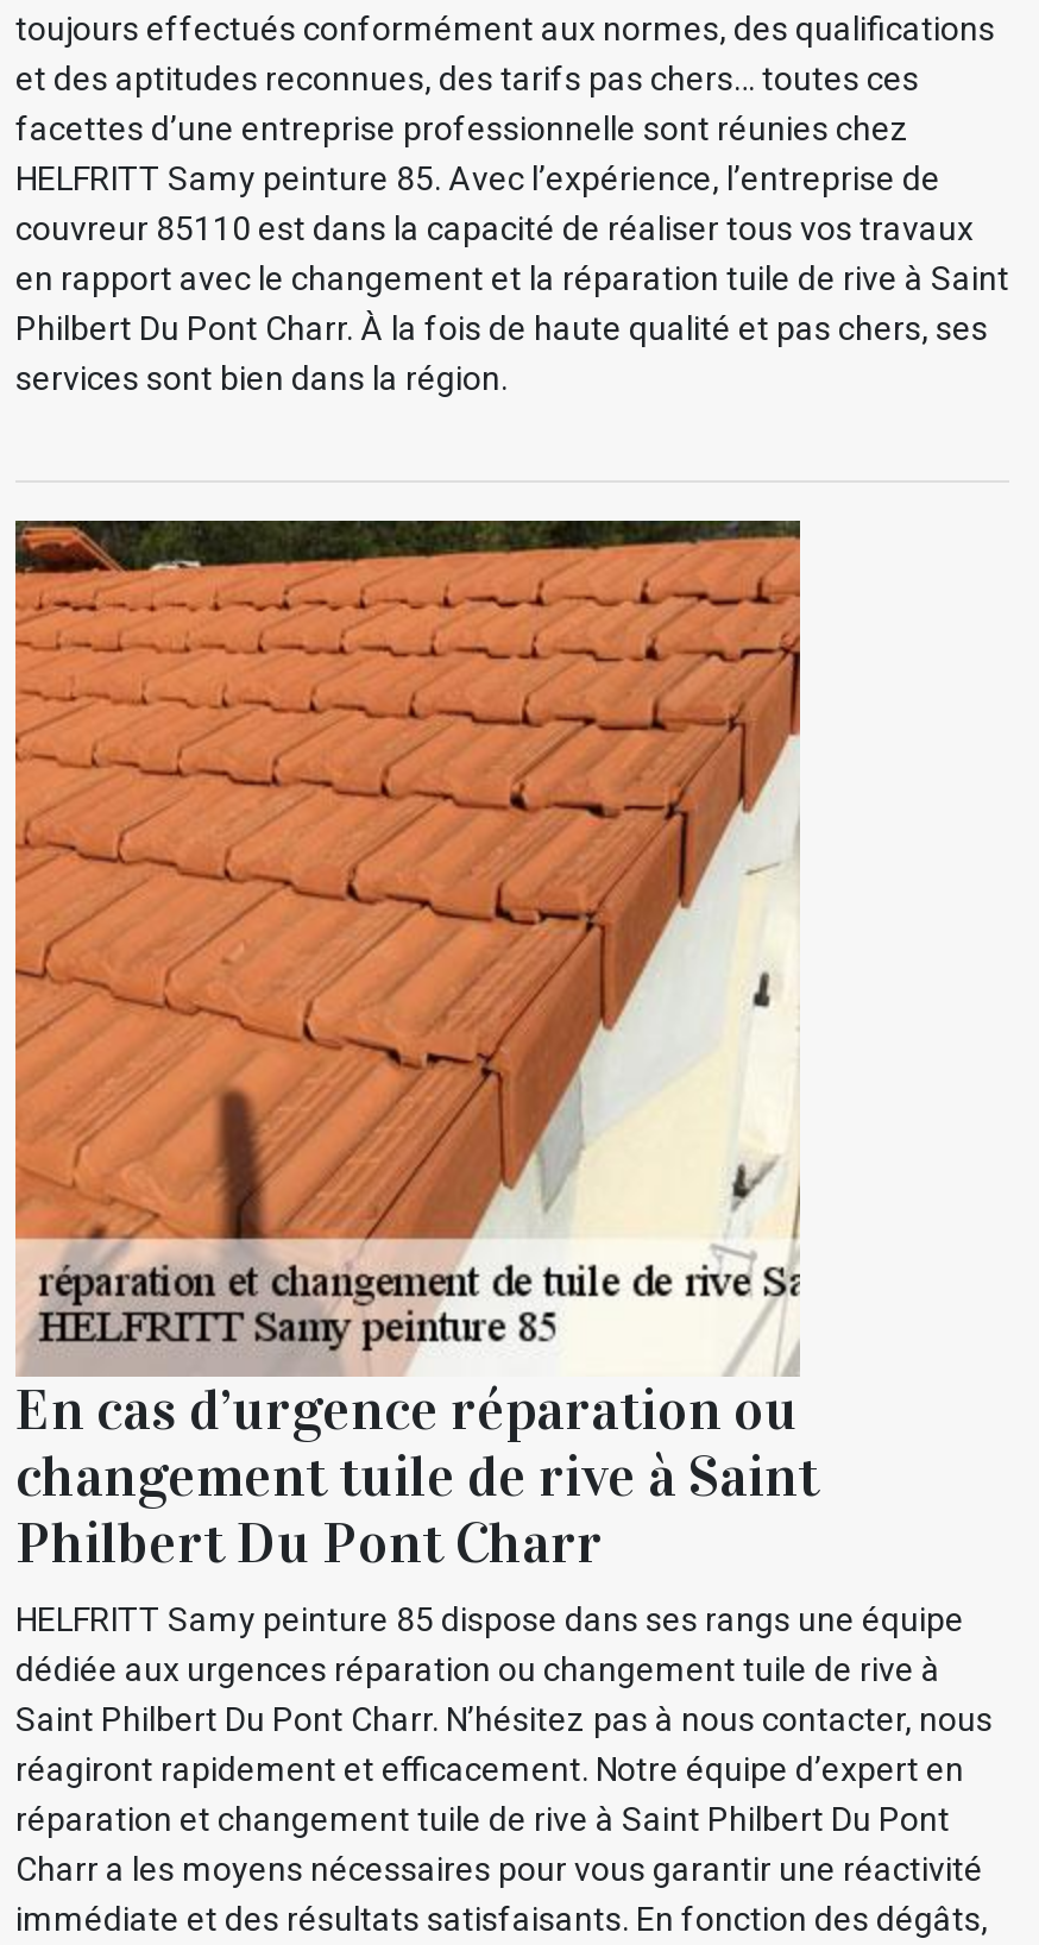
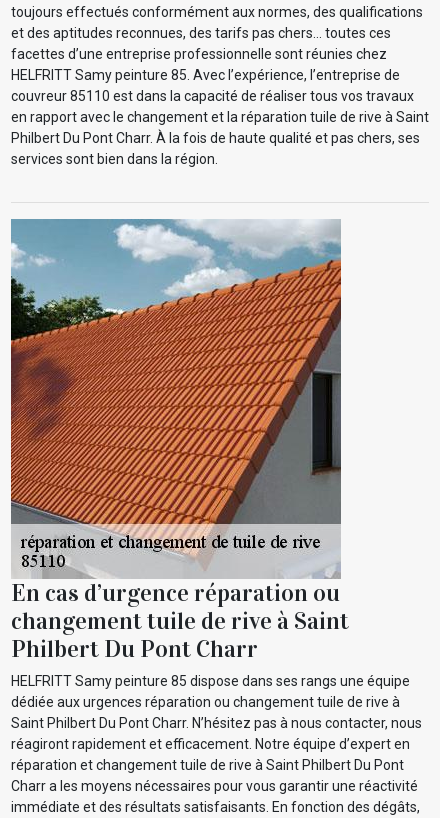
[13,518,802,1367] [image] -> [10,218,342,575] [image]

